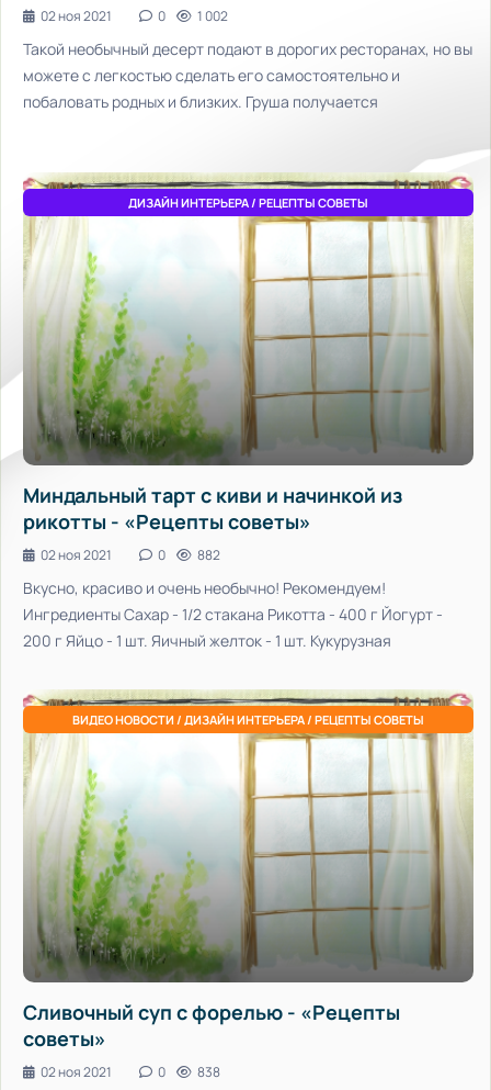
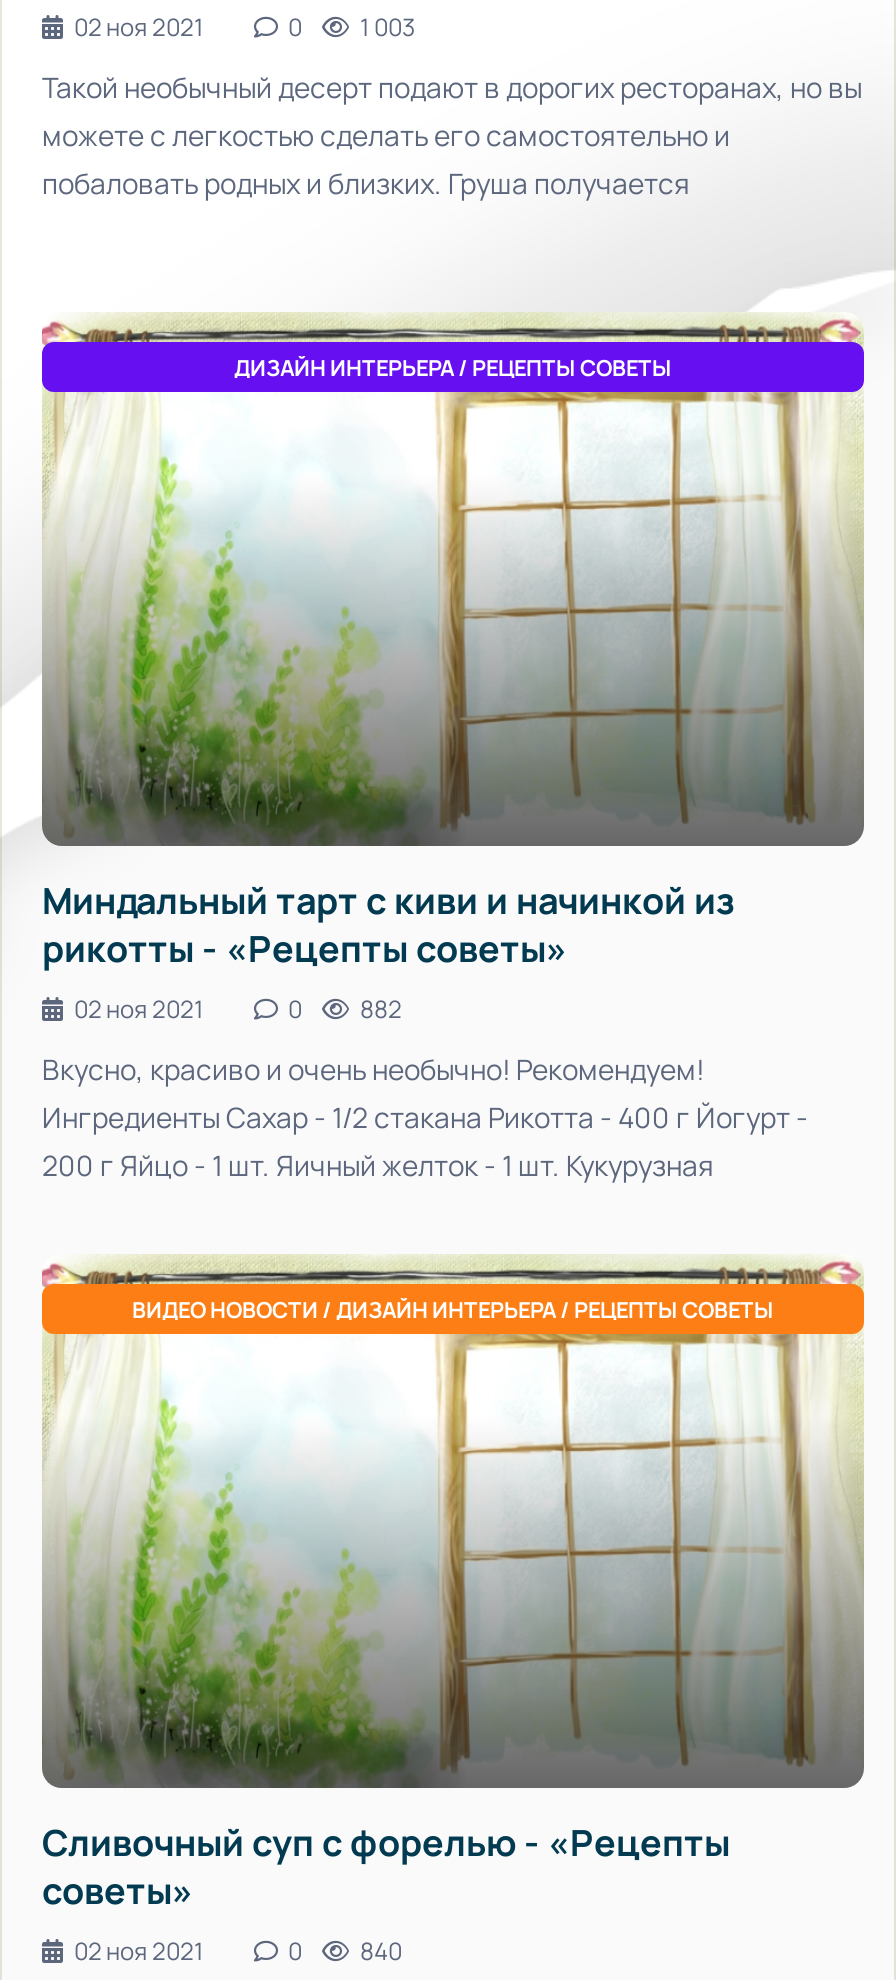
[158,6,228,25] 0 1 002 -> [288,9,416,43] 0 1 003
[158,1063,220,1081] 0 838 -> [288,1934,402,1968] 0 840

